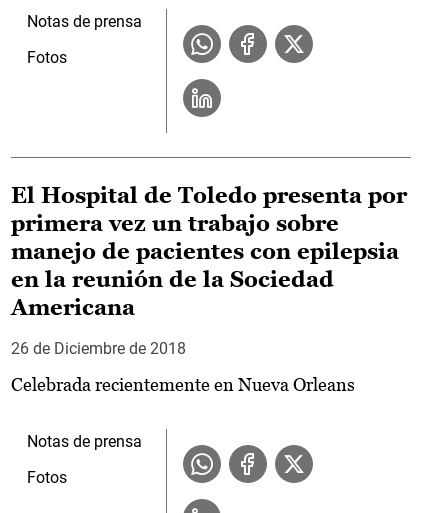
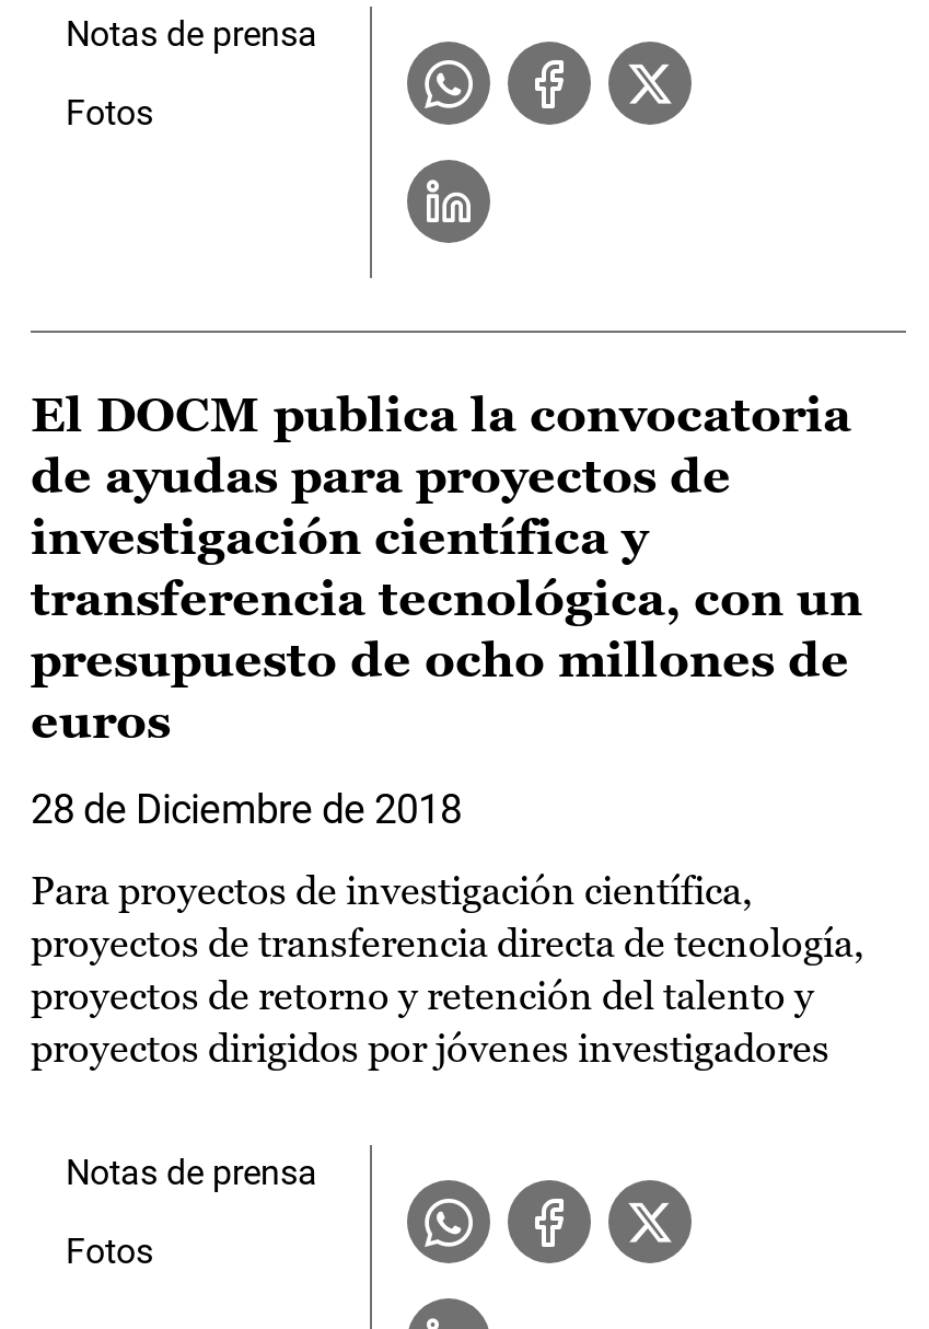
[11,183,407,320] El Hospital de Toledo presenta por | primera vez un trabajo sobre | manejo de pacientes con epilepsia | en la reunión de la Sociedad | Americana -> [31,388,862,749] El DOCM publica la convocatoria | de ayudas para proyectos de | investigación científica y | transferencia tecnológica, con un | presupuesto de ocho millones de | euros
[11,339,186,358] 26 de Diciembre de 2018 -> [31,786,462,832] 28 de Diciembre de 2018
[11,374,355,395] Celebrada recientemente en Nueva Orleans -> [31,867,864,1071] Para proyectos de investigación científica, | proyectos de transferencia directa de tecnología, | proyectos de retorno y retención del talento y | proyectos dirigidos por jóvenes investigadores

